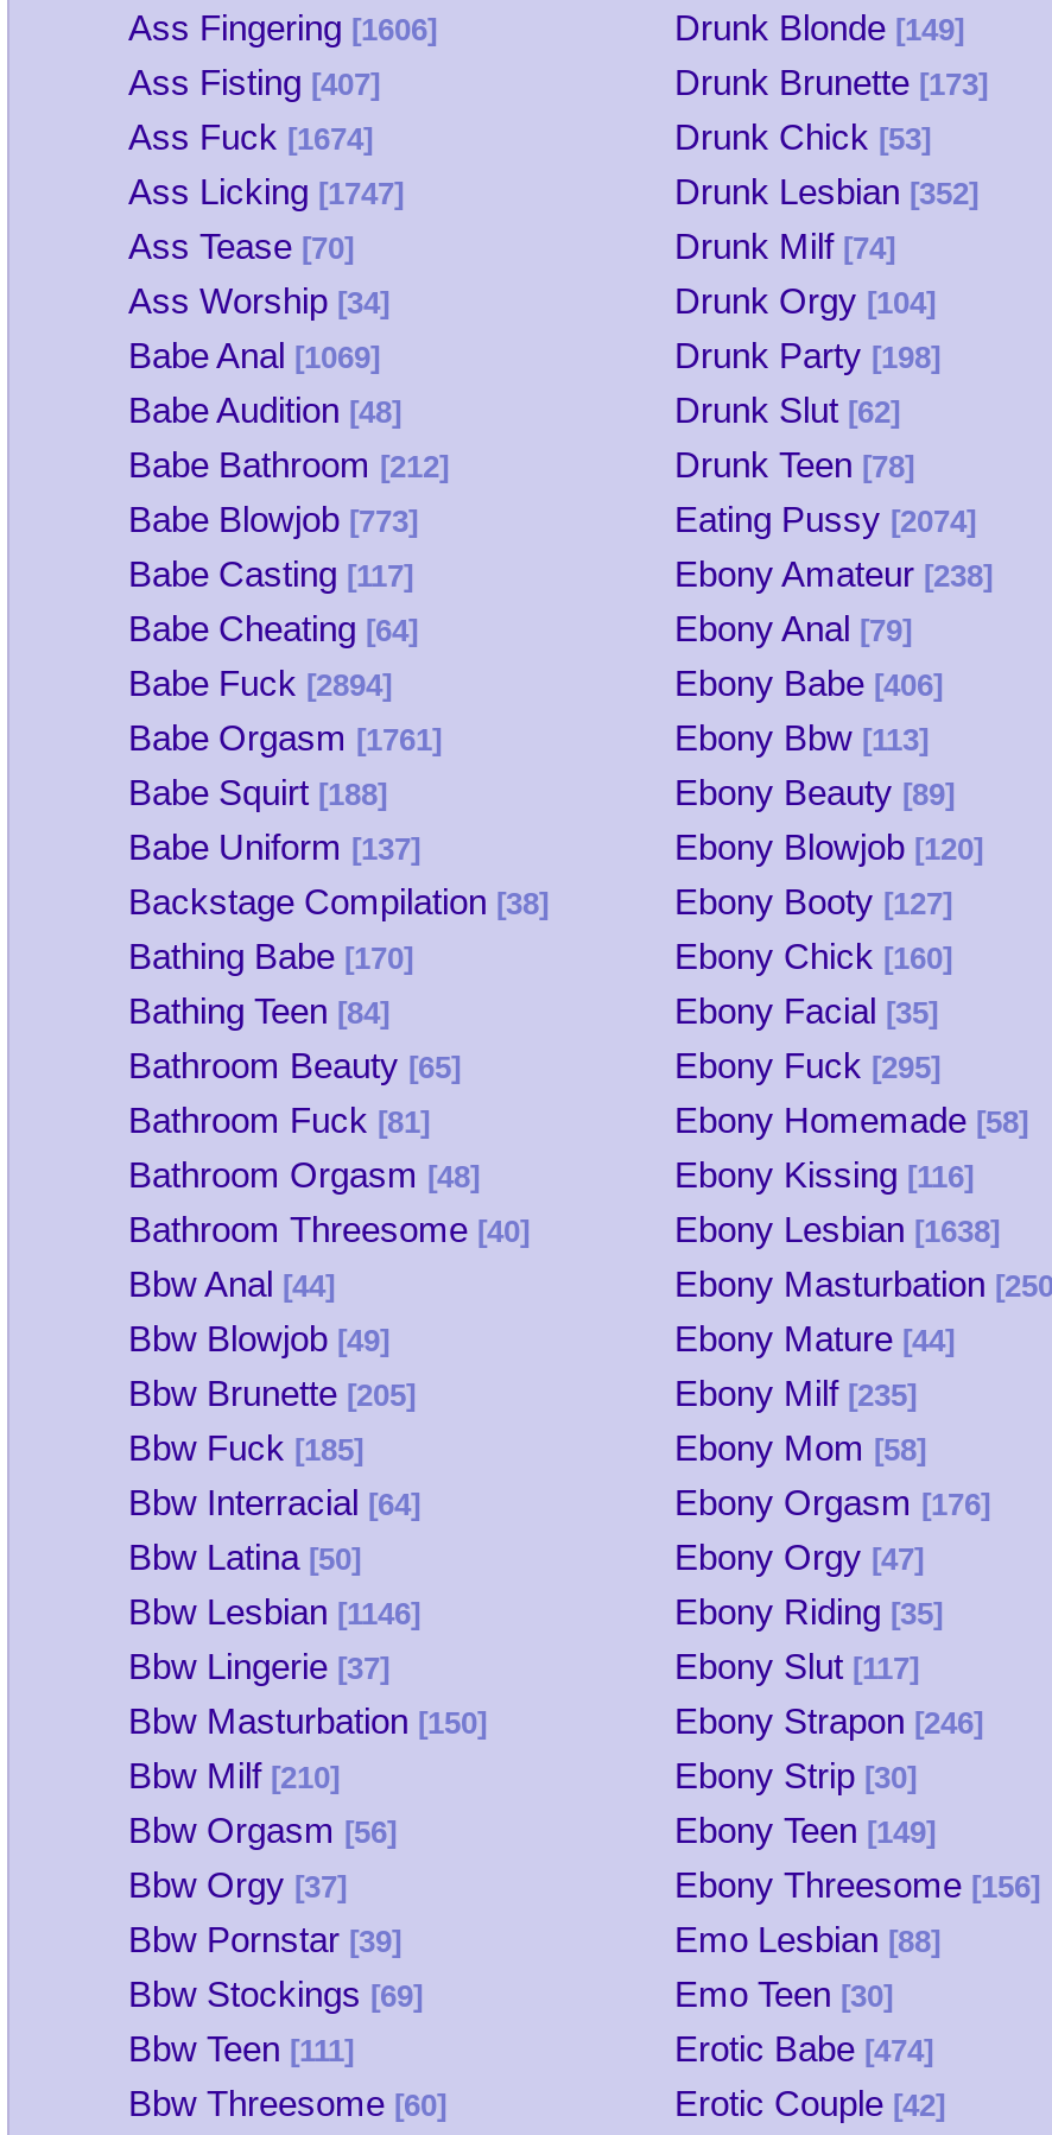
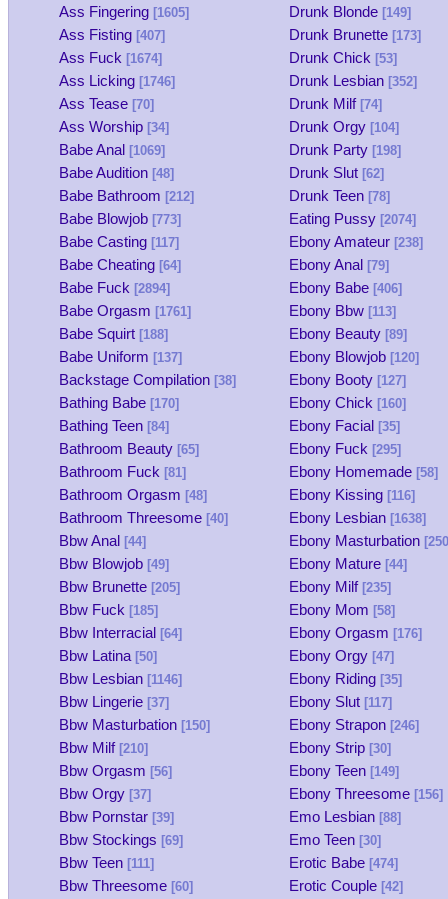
[128,7,437,47] Ass Fingering [1606] -> [59,3,189,20] Ass Fingering [1605]
[128,171,404,211] Ass Licking [1747] -> [59,72,175,89] Ass Licking [1746]

